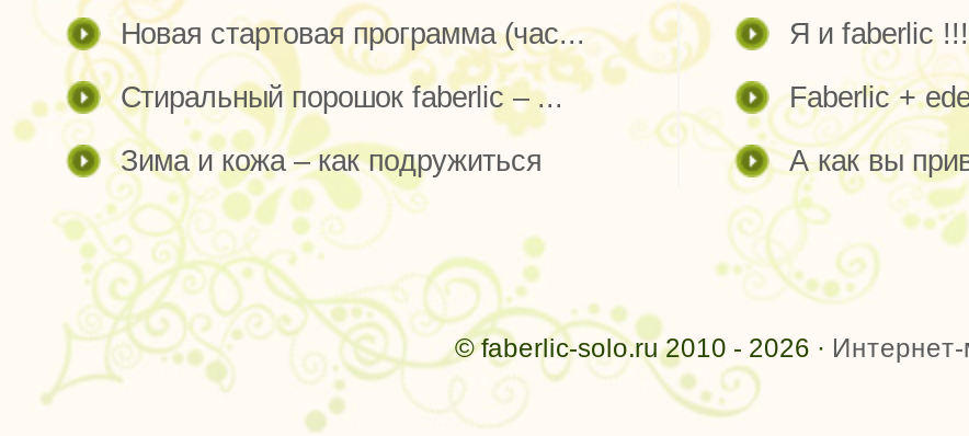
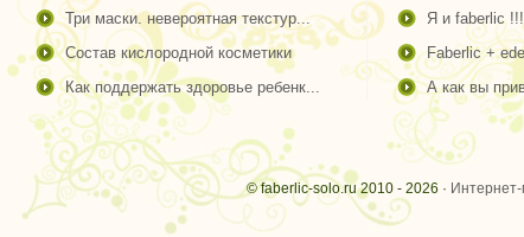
[140,17,585,50] новая стартовая программа (час... -> [74,9,311,27] три маски. невероятная текстур...
[140,80,563,113] стиральный порошок faberlic – ... -> [76,43,292,61] состав кислородной косметики
[138,144,541,177] зима и кожа – как подружиться -> [75,78,320,96] как поддержать здоровье ребенк...

